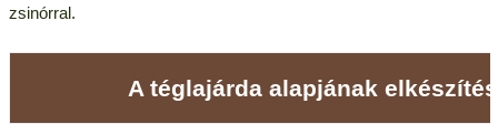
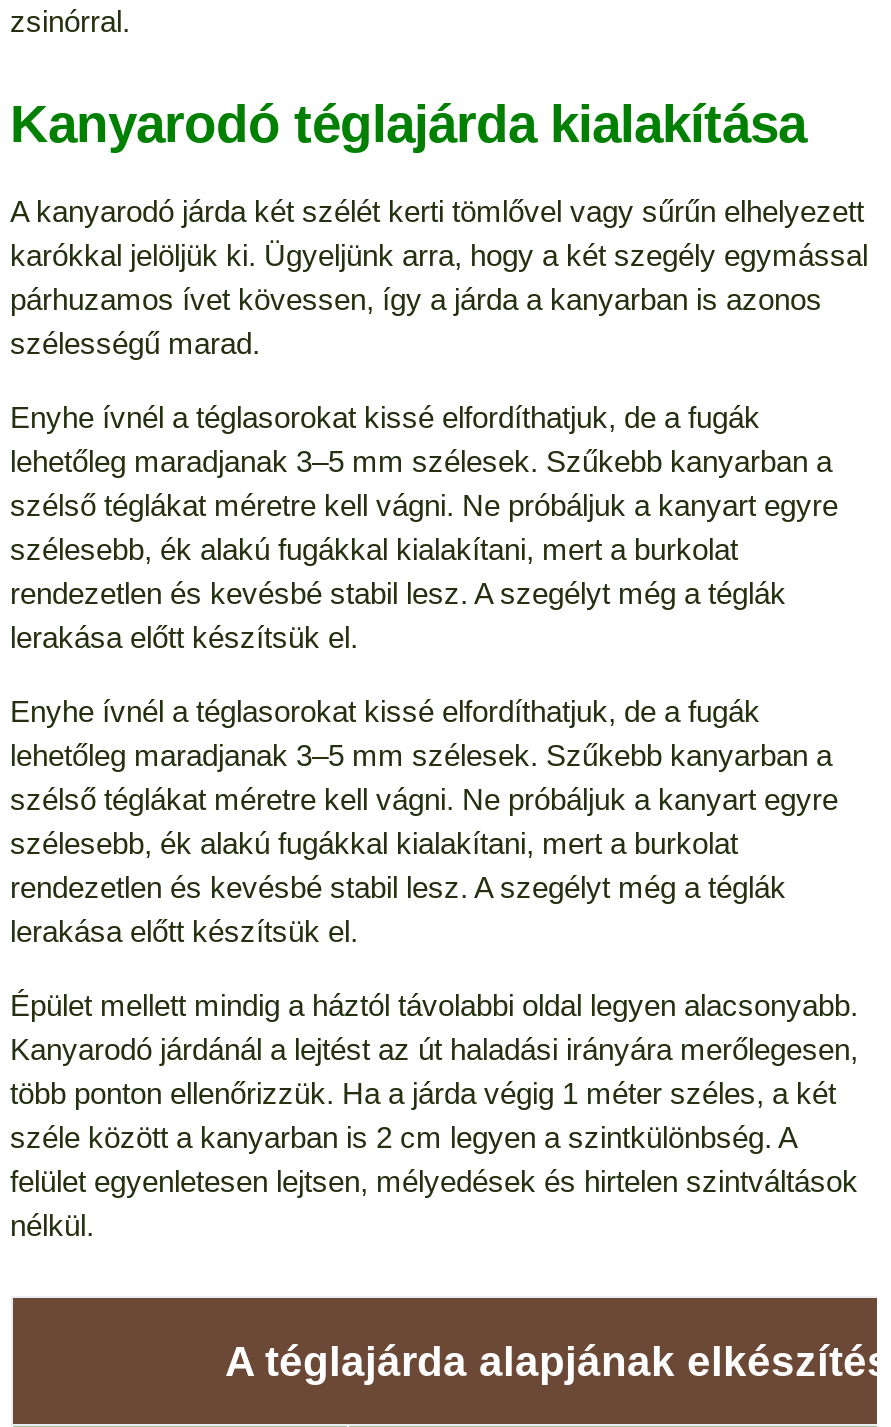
none -> [10,95,868,1243] Kanyarodó téglajárda kialakítása | A kanyarodó járda két szélét kerti tömlővel vagy sűrűn elhelyezett | karókkal jelöljük ki. Ügyeljünk arra, hogy a két szegély egymással | párhuzamos ívet kövessen, így a járda a kanyarban is azonos | szélességű marad. | Enyhe ívnél a téglasorokat kissé elfordíthatjuk, de a fugák | lehetőleg maradjanak 3–5 mm szélesek. Szűkebb kanyarban a | szélső téglákat méretre kell vágni. Ne próbáljuk a kanyart egyre | szélesebb, ék alakú fugákkal kialakítani, mert a burkolat | rendezetlen és kevésbé stabil lesz. A szegélyt még a téglák | lerakása előtt készítsük el. | Enyhe ívnél a téglasorokat kissé elfordíthatjuk, de a fugák | lehetőleg maradjanak 3–5 mm szélesek. Szűkebb kanyarban a | szélső téglákat méretre kell vágni. Ne próbáljuk a kanyart egyre | szélesebb, ék alakú fugákkal kialakítani, mert a burkolat | rendezetlen és kevésbé stabil lesz. A szegélyt még a téglák | lerakása előtt készítsük el. | Épület mellett mindig a háztól távolabbi oldal legyen alacsonyabb. | Kanyarodó járdánál a lejtést az út haladási irányára merőlegesen, | több ponton ellenőrizzük. Ha a járda végig 1 méter széles, a két | széle között a kanyarban is 2 cm legyen a szintkülönbség. A | felület egyenletesen lejtsen, mélyedések és hirtelen szintváltások | nélkül.

